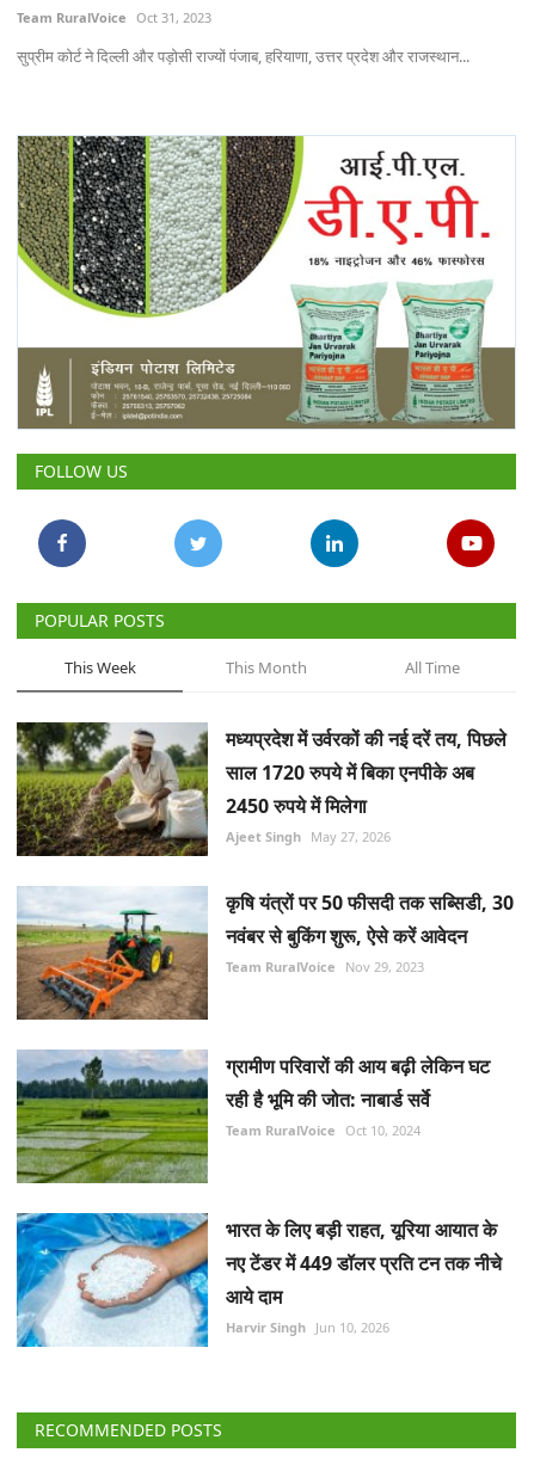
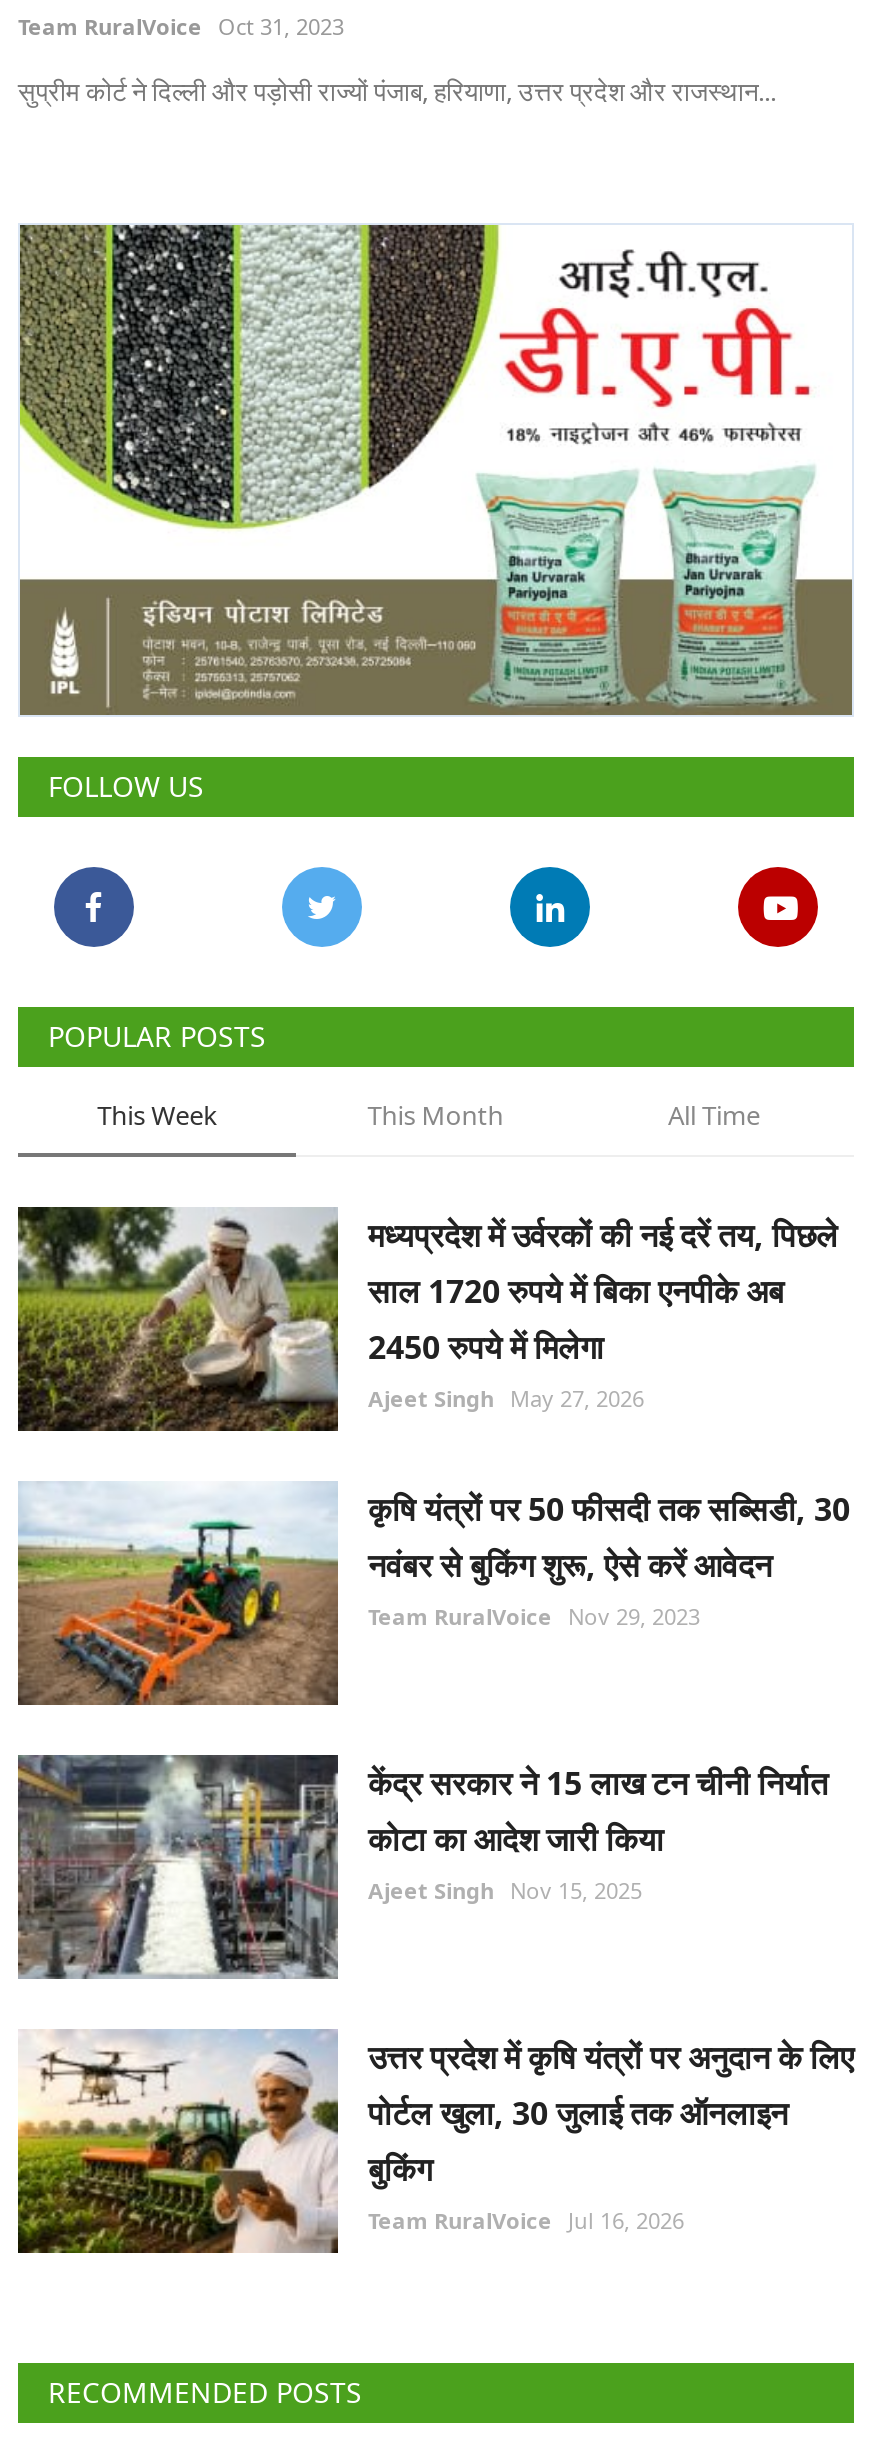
[17,1049,490,1183] [image] | ग्रामीण परिवारों की आय बढ़ी लेकिन घट | रही है भूमि की जोत: नाबार्ड सर्वे | Team RuralVoice Oct 10, 2024 -> [16,1753,828,1981] [image] | केंद्र सरकार ने 15 लाख टन चीनी निर्यात | कोटा का आदेश जारी किया | Ajeet Singh Nov 15, 2025
[16,1212,502,1348] [image] | भारत के लिए बड़ी राहत, यूरिया आयात के | नए टेंडर में 449 डॉलर प्रति टन तक नीचे | आये दाम | Harvir Singh Jun 10, 2026 -> [16,2029,854,2255] [image] | उत्तर प्रदेश में कृषि यंत्रों पर अनुदान के लिए | पोर्टल खुला, 30 जुलाई तक ऑनलाइन | बुकिंग | Team RuralVoice Jul 16, 2026

